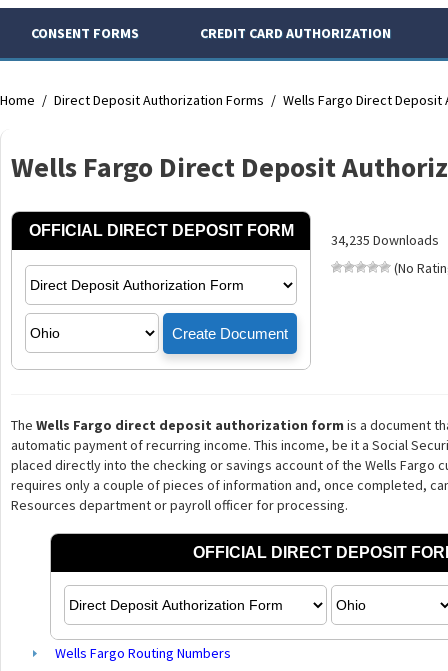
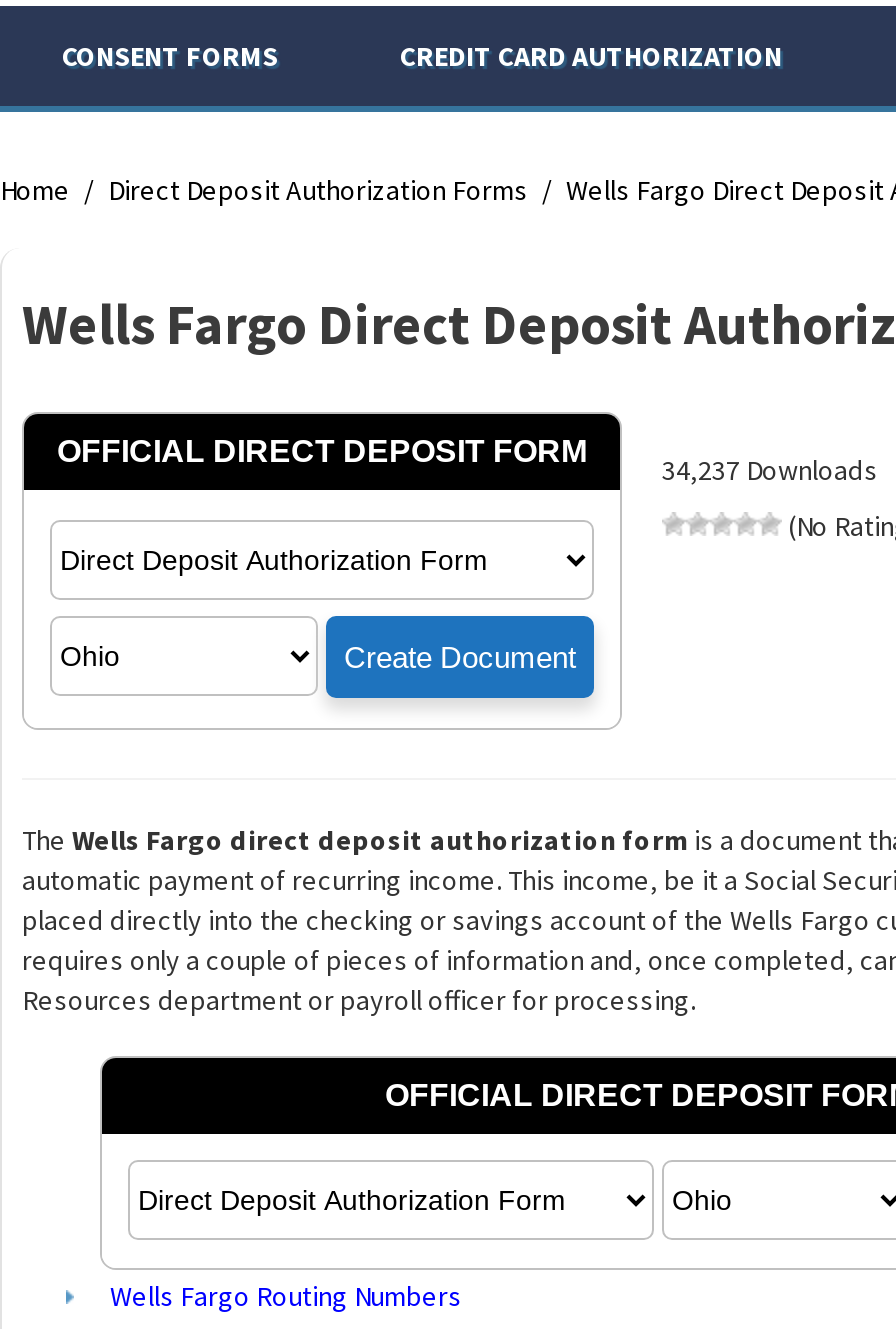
[331,231,439,249] 34,235 Downloads -> [662,452,878,488] 34,237 Downloads

